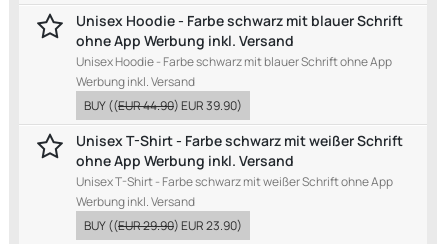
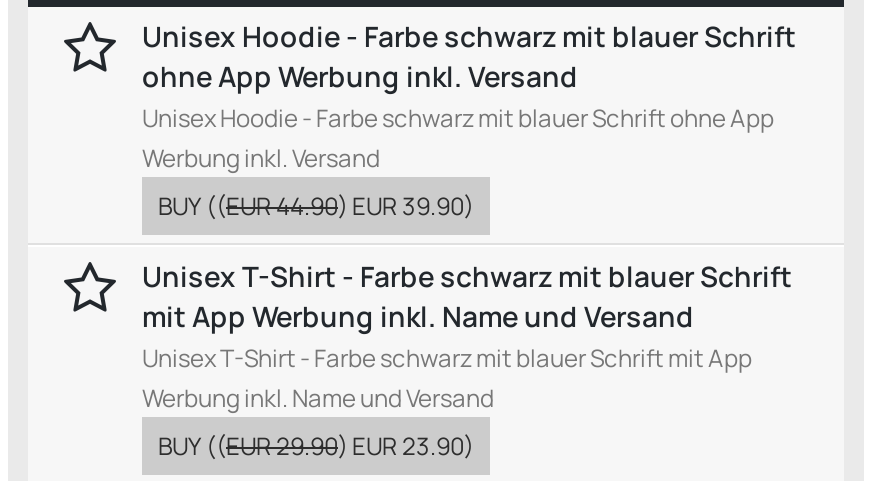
[76,131,403,210] Unisex T-Shirt - Farbe schwarz mit weißer Schrift | ohne App Werbung inkl. Versand | Unisex T-Shirt - Farbe schwarz mit weißer Schrift ohne App | Werbung inkl. Versand -> [142,258,792,416] Unisex T-Shirt - Farbe schwarz mit blauer Schrift | mit App Werbung inkl. Name und Versand | Unisex T-Shirt - Farbe schwarz mit blauer Schrift mit App | Werbung inkl. Name und Versand

